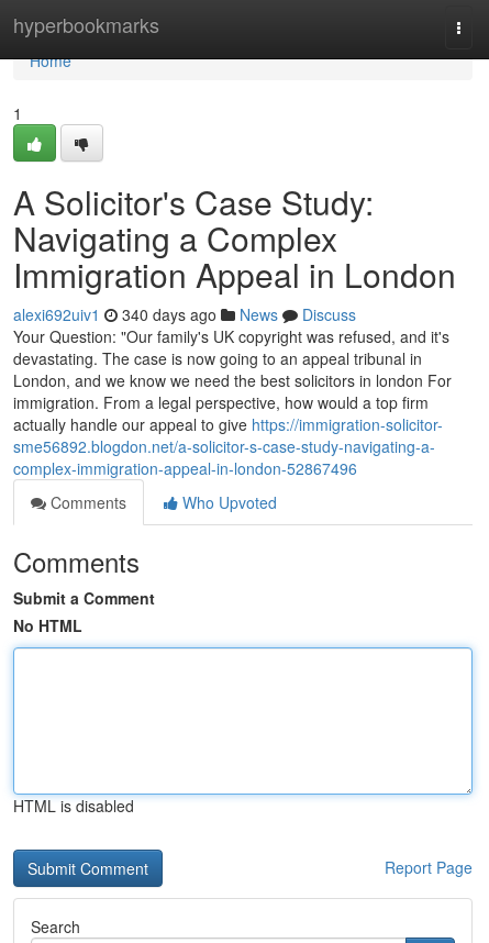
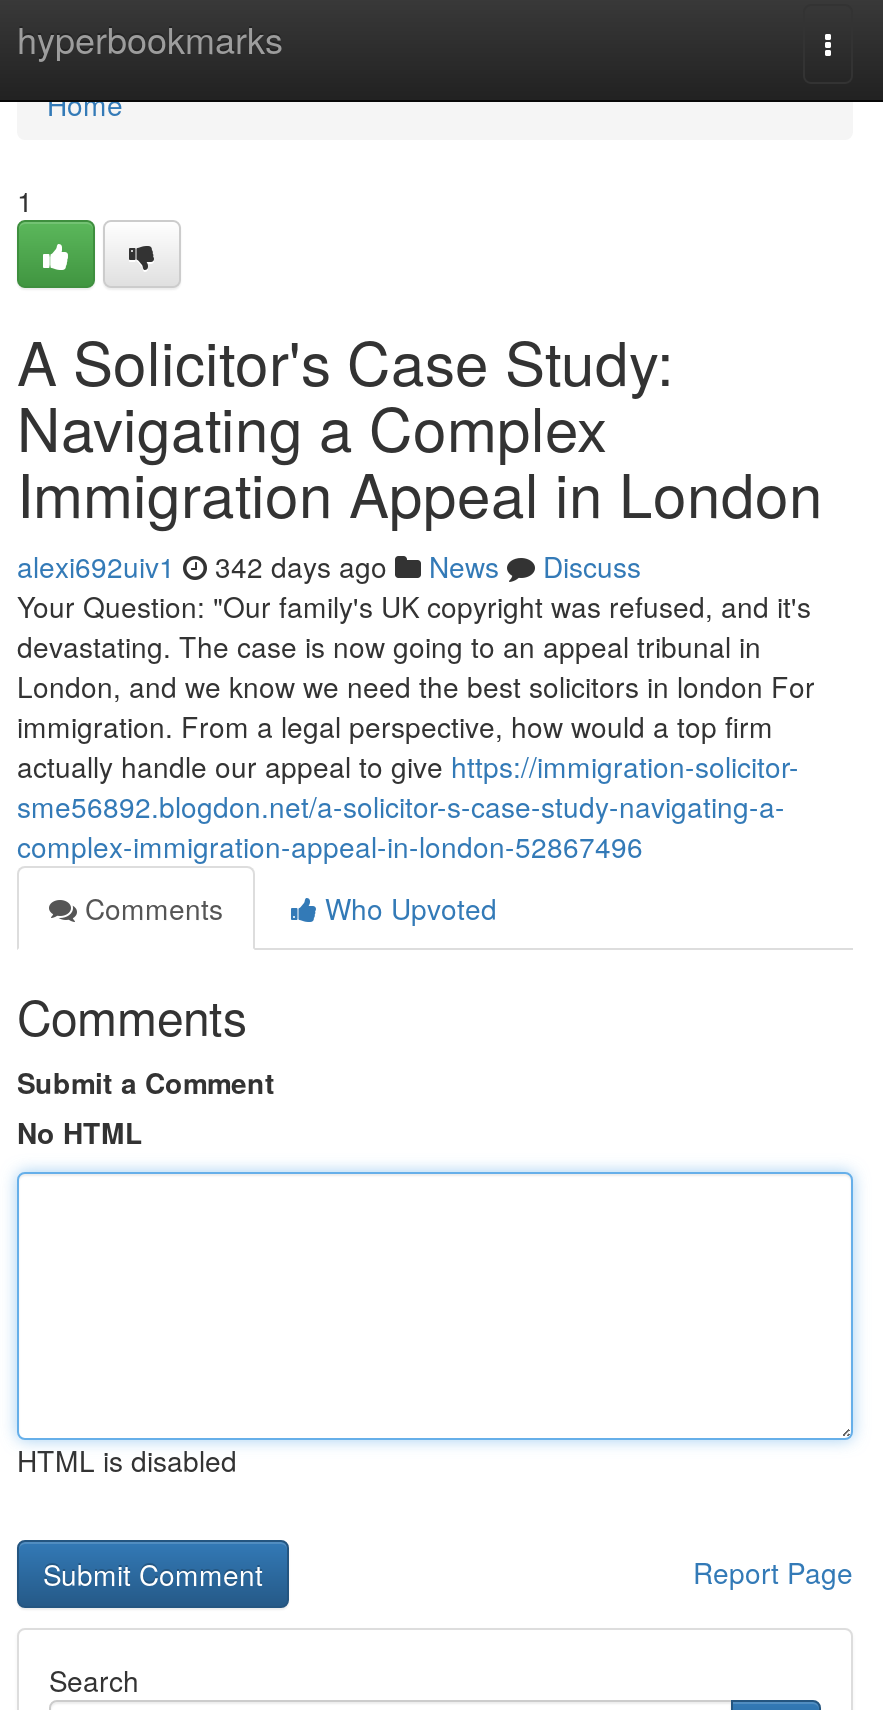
[13,303,356,325] alexi692uiv1 340 days ago News Discuss -> [17,546,641,586] alexi692uiv1 342 days ago News Discuss

